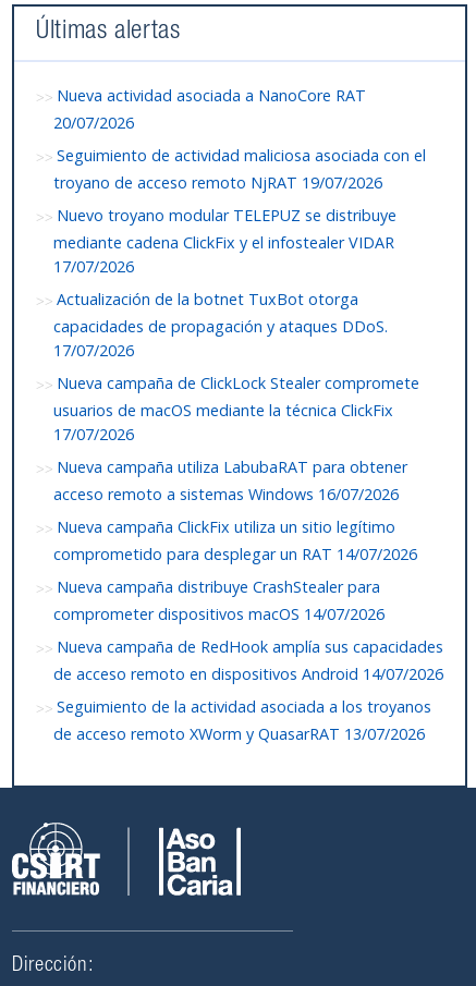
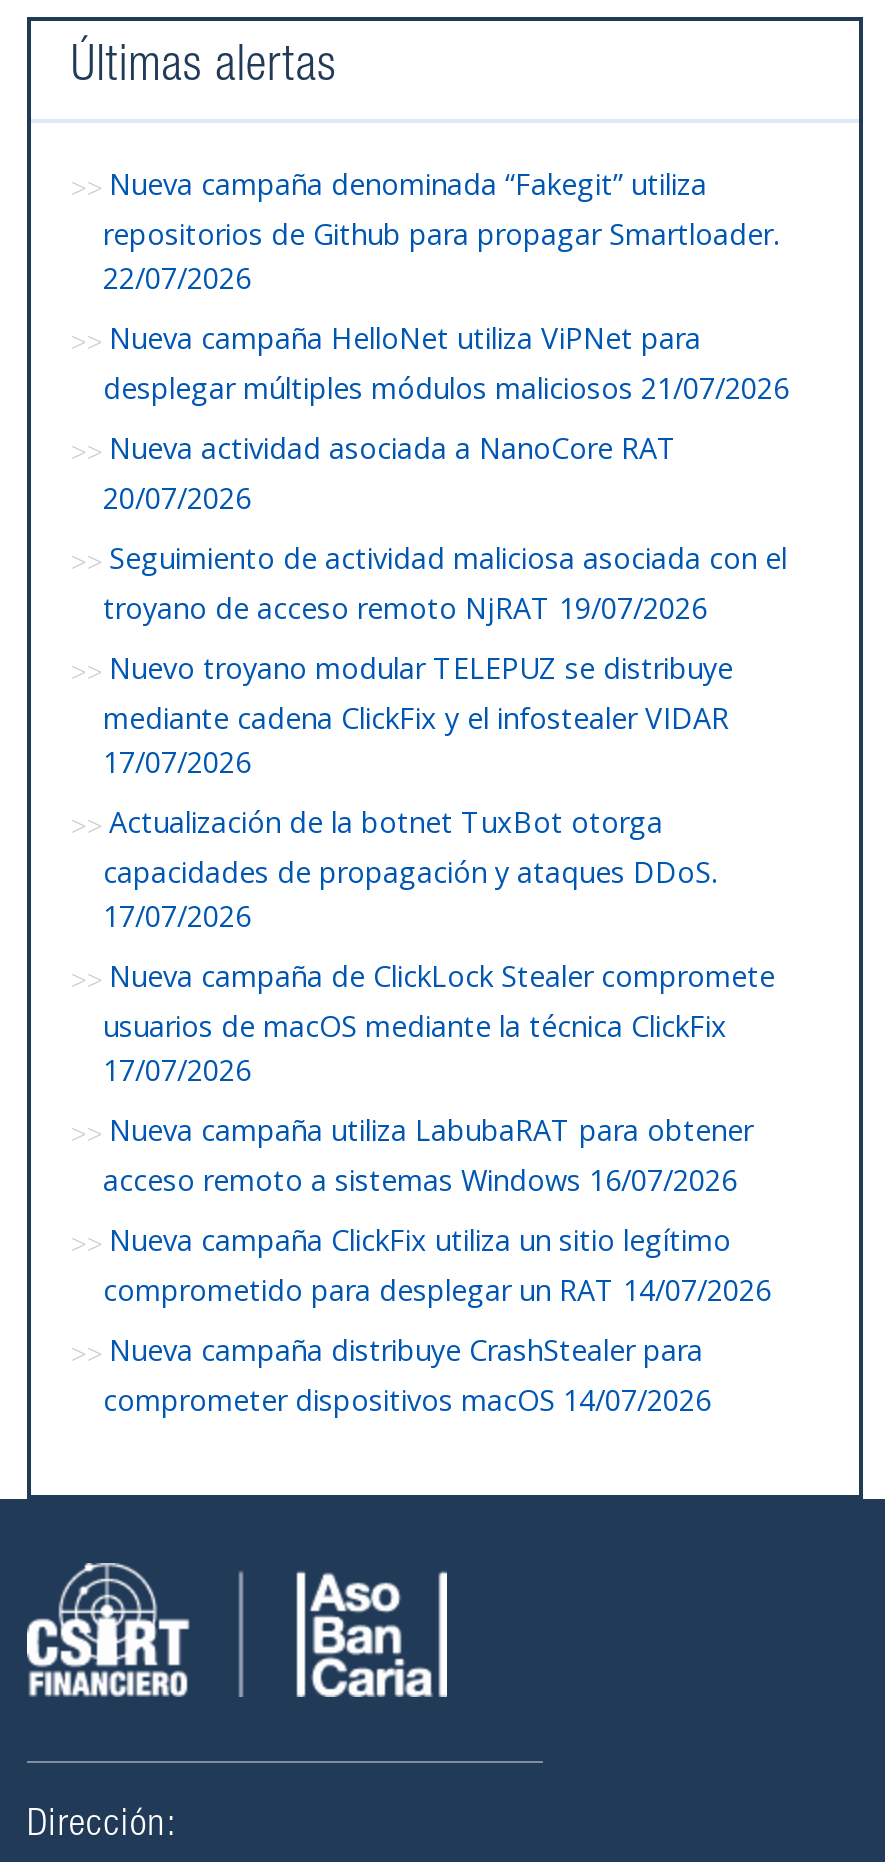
none -> [103,165,789,407] Nueva campaña denominada “Fakegit” utiliza | repositorios de Github para propagar Smartloader. | 22/07/2026 | Nueva campaña HelloNet utiliza ViPNet para | desplegar múltiples módulos maliciosos 21/07/2026
moved [53,85,426,624] -> [103,429,787,1419]: Nueva actividad asociada a NanoCore RAT | 20/07/2026 | Seguimiento de actividad maliciosa asociada con el | ... | Nueva campaña distribuye CrashStealer para | comprometer dispositivos macOS 14/07/2026
[53,636,443,744] Nueva campaña de RedHook amplía sus capacidades | de acceso remoto en dispositivos Android 14/07/2026 | Seguimiento de la actividad asociada a los troyanos | de acceso remoto XWorm y QuasarRAT 13/07/2026 -> none

